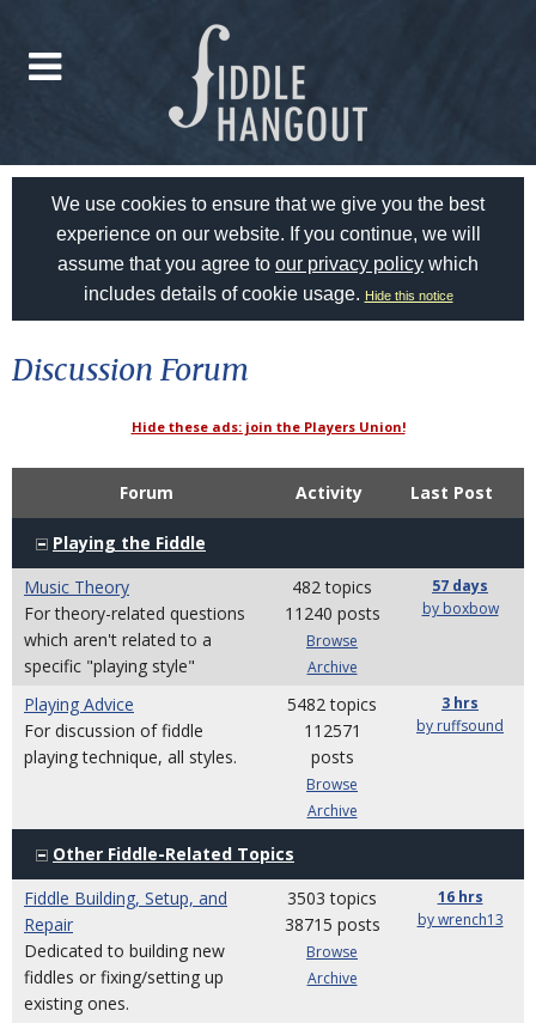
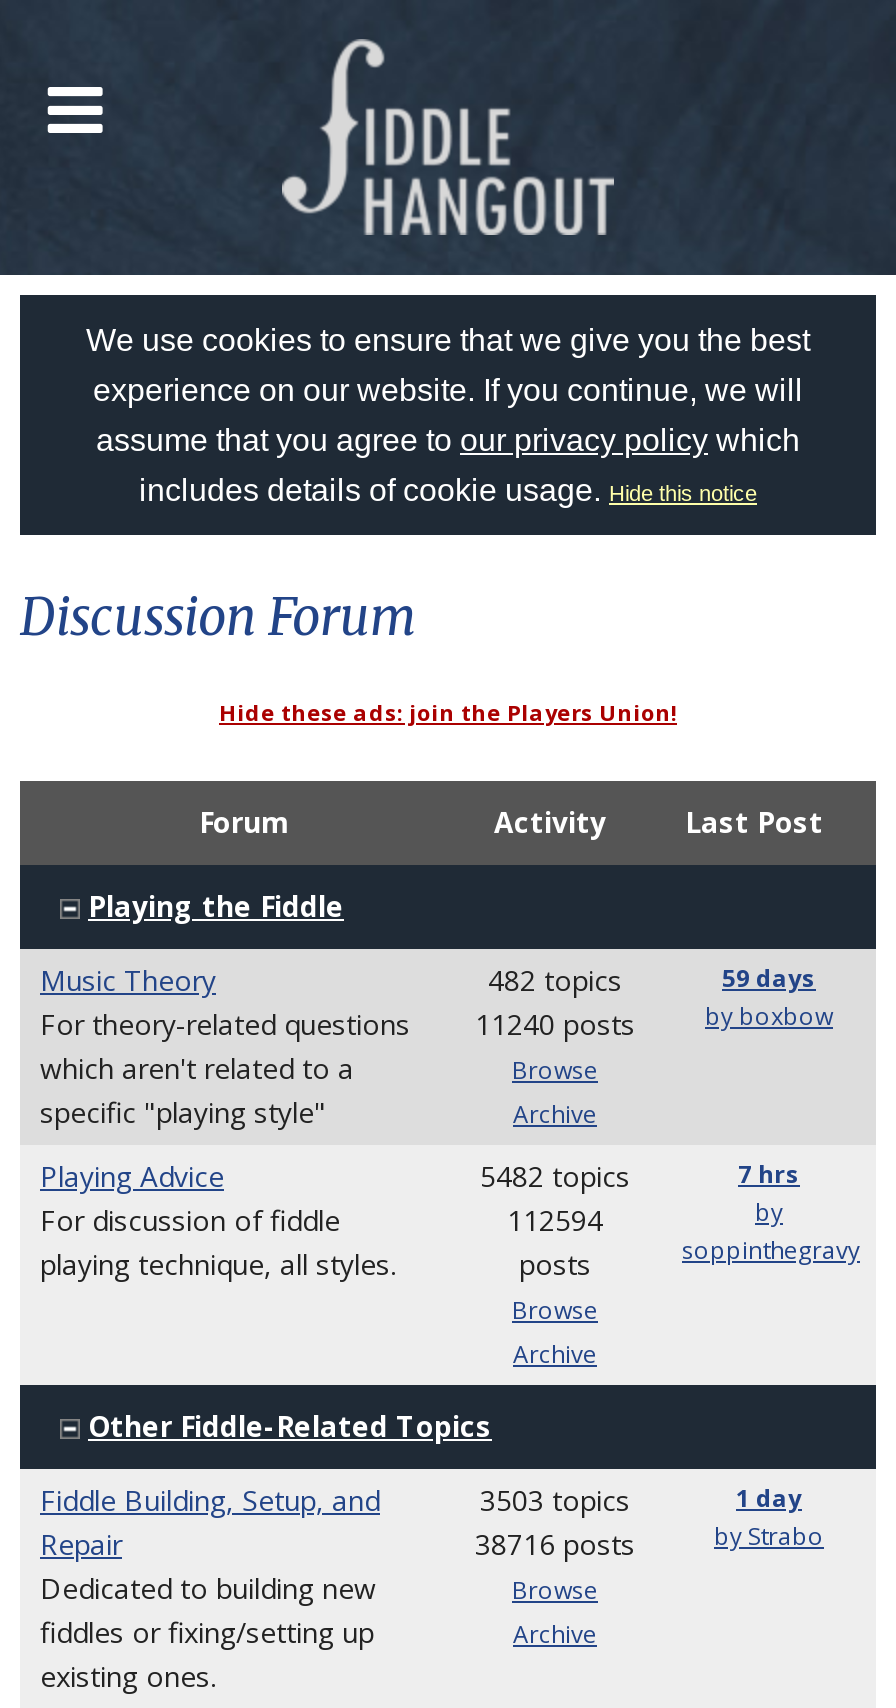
[432,576,488,596] 57 days -> [722,961,816,995] 59 days
[416,693,504,736] 3 hrs | by ruffsound -> [682,1157,860,1267] 7 hrs | by | soppinthegravy
[303,719,361,742] 112571 -> [507,1201,603,1239] 112594
[417,887,503,930] 16 hrs | by wrench13 -> [714,1481,824,1553] 1 day | by Strabo
[284,913,380,936] 38715 posts -> [475,1525,635,1563] 38716 posts

